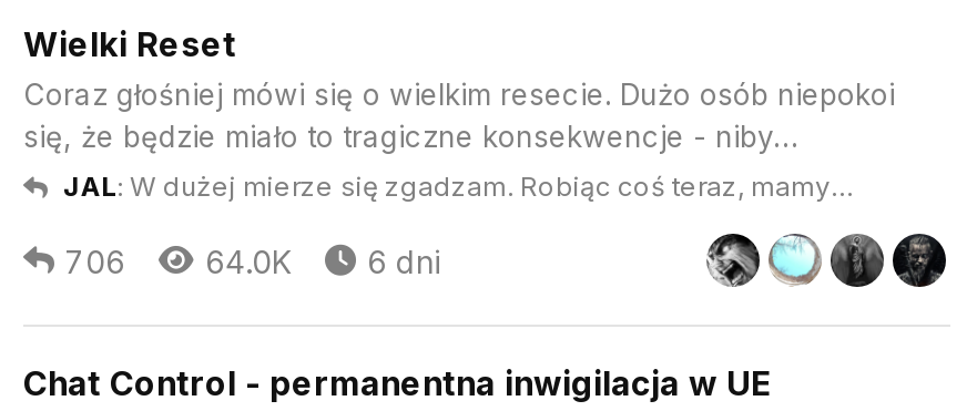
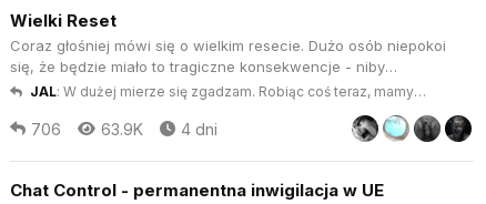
[205,242,440,279] 64.0K | 6 dni -> [101,119,217,138] 63.9K | 4 dni

